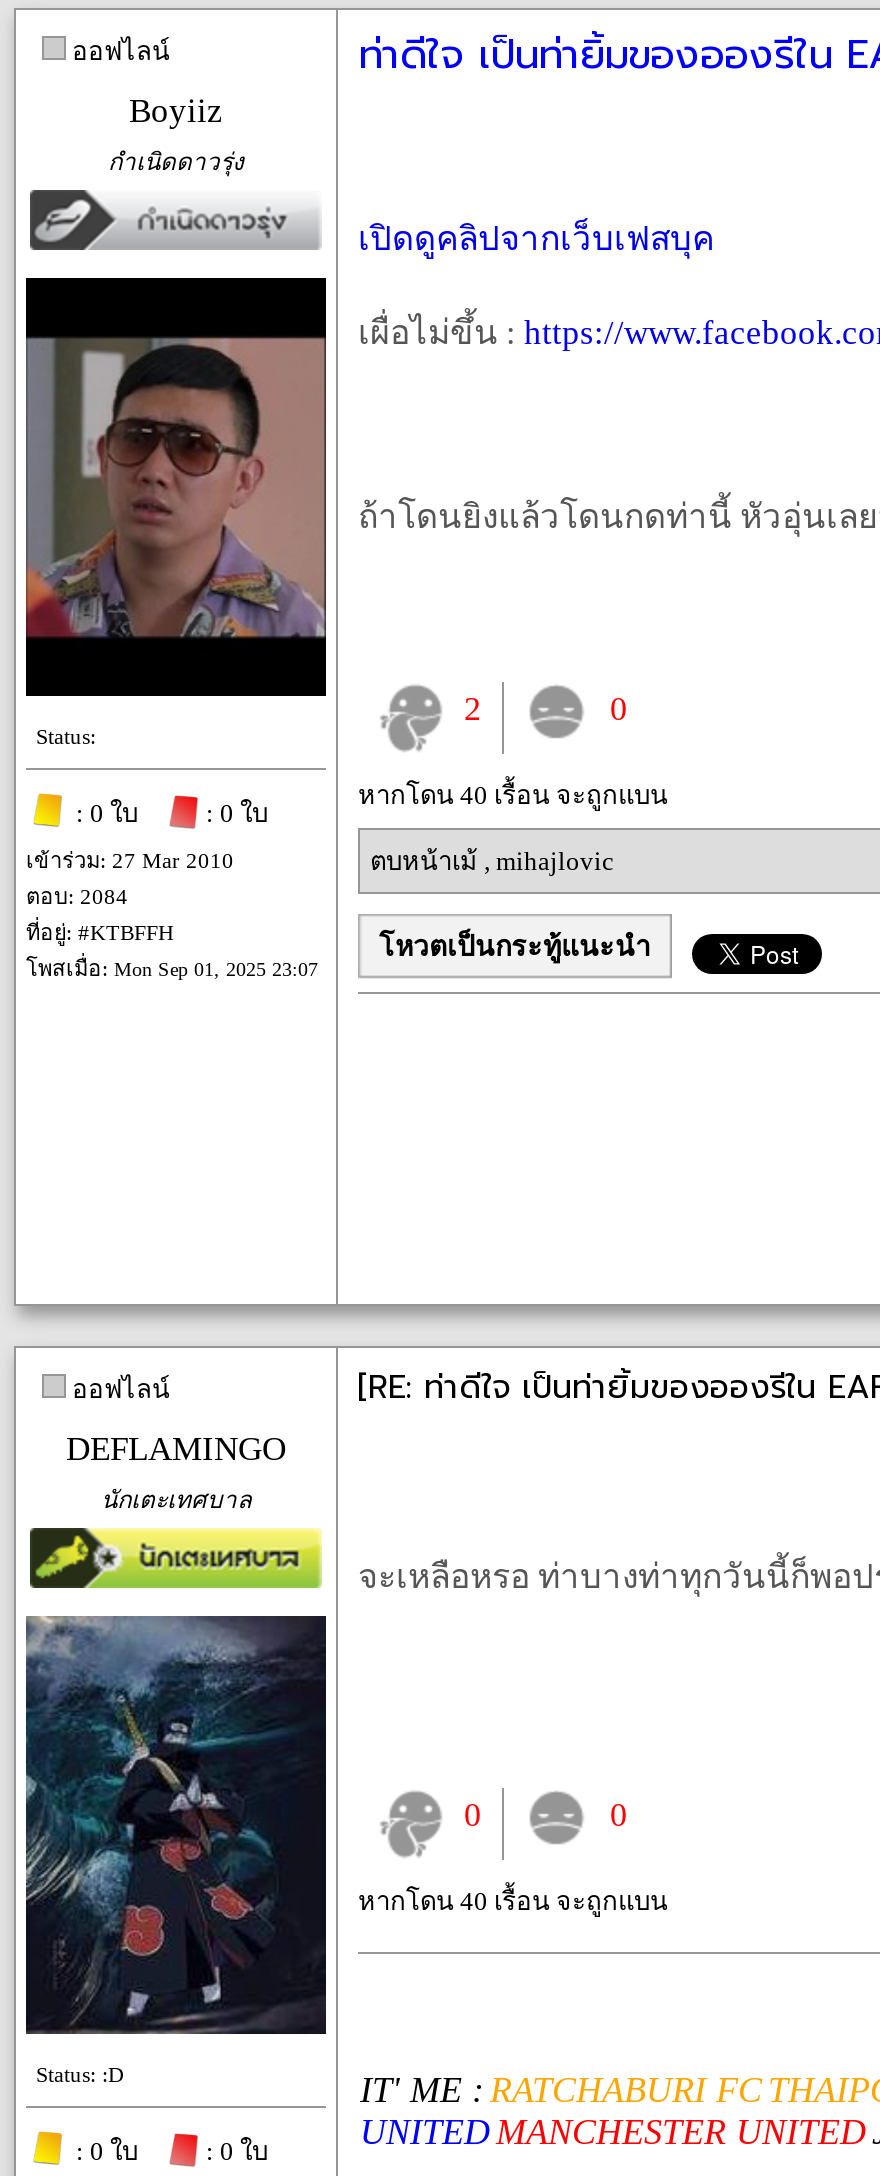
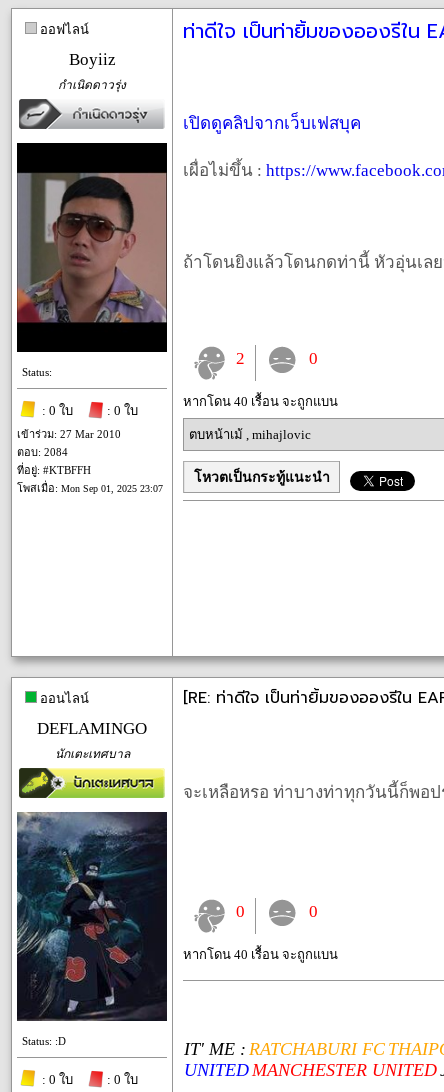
[72,1374,170,1404] ออฟไลน์ -> [40,691,89,706] ออนไลน์

